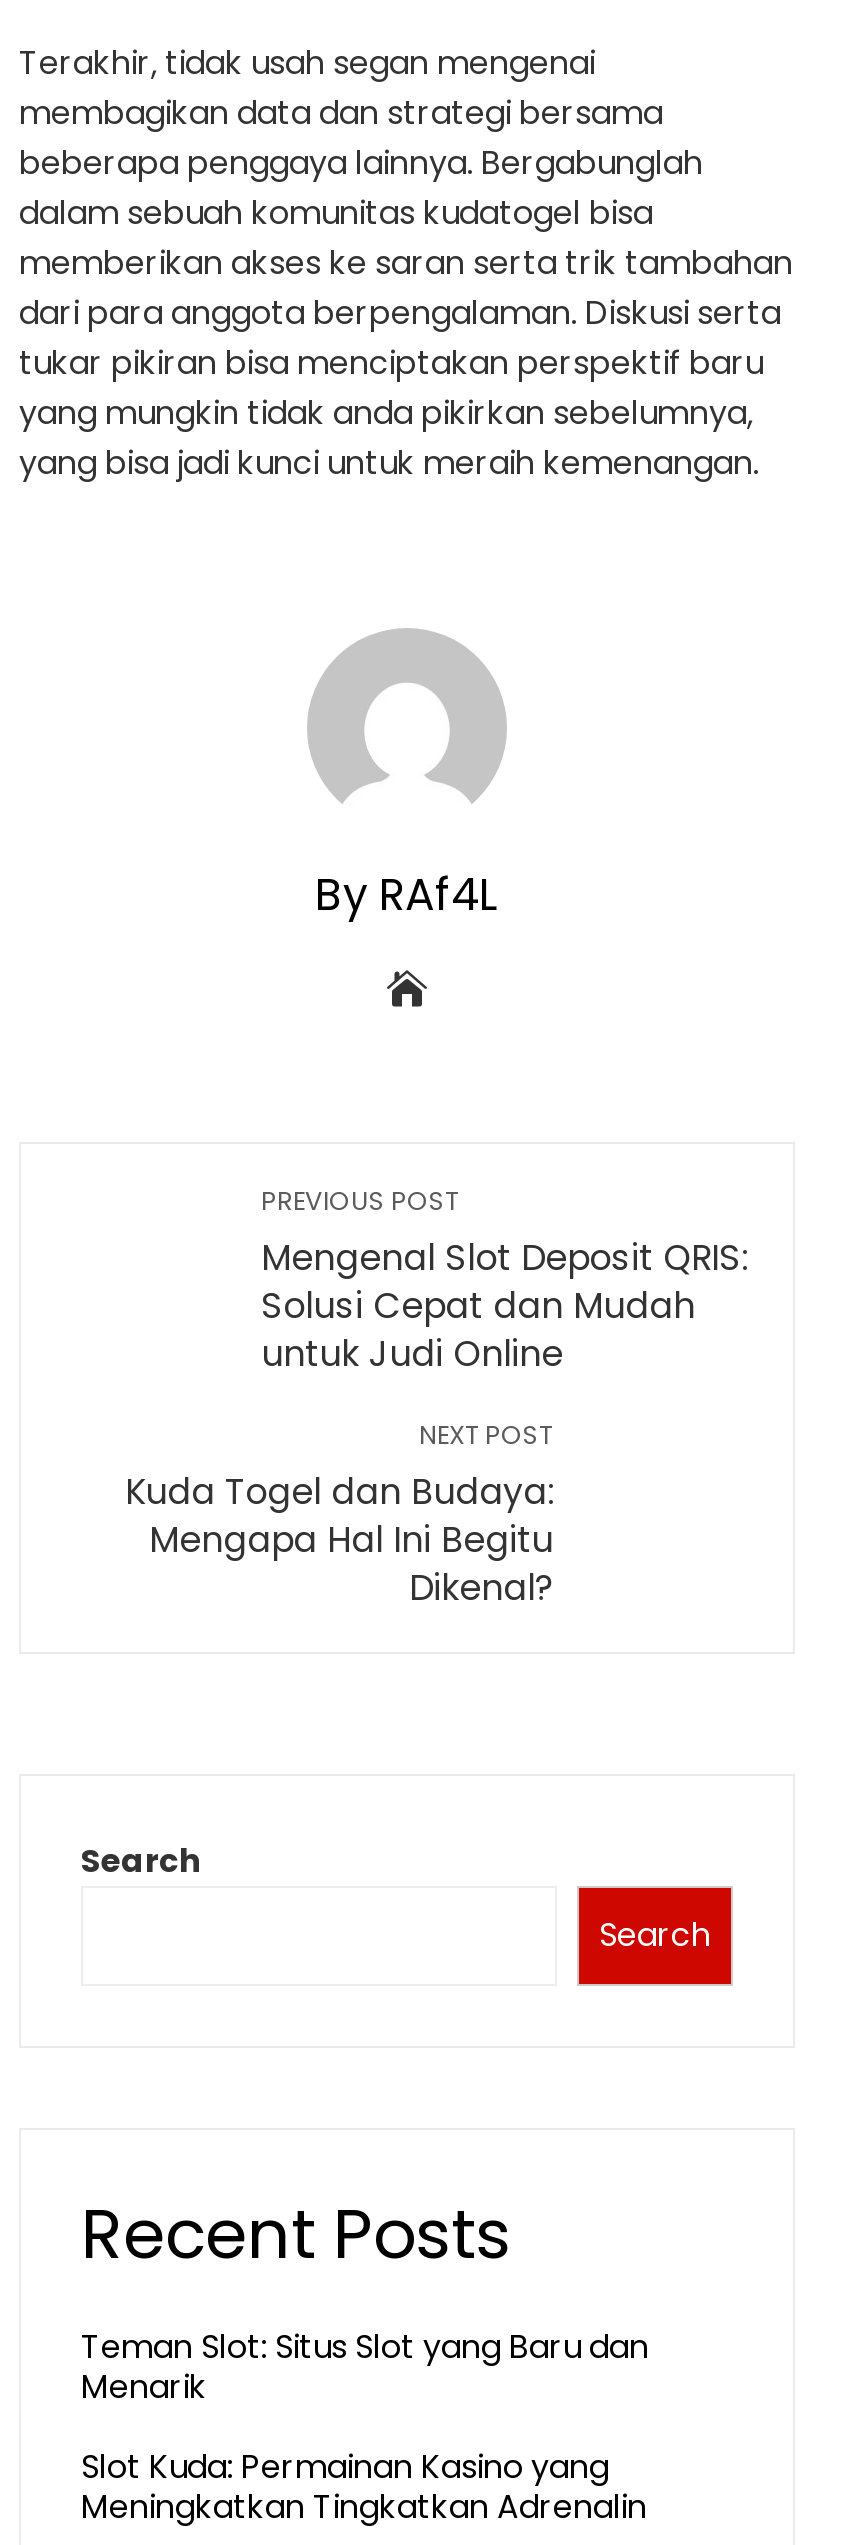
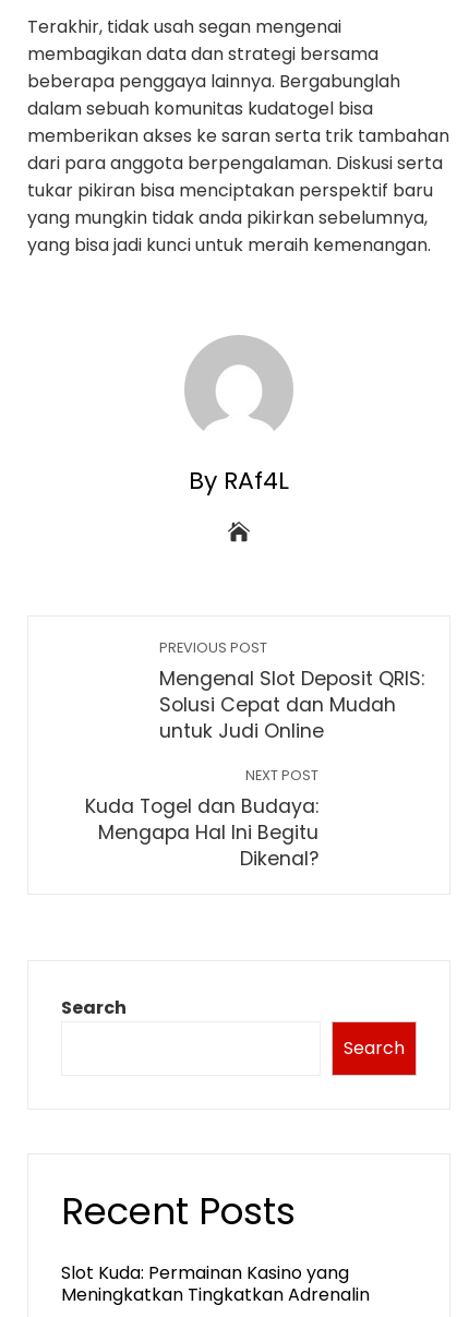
[81,2324,649,2410] Teman Slot: Situs Slot yang Baru dan | Menarik -> none

